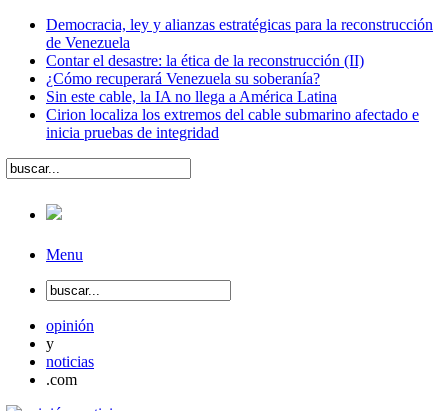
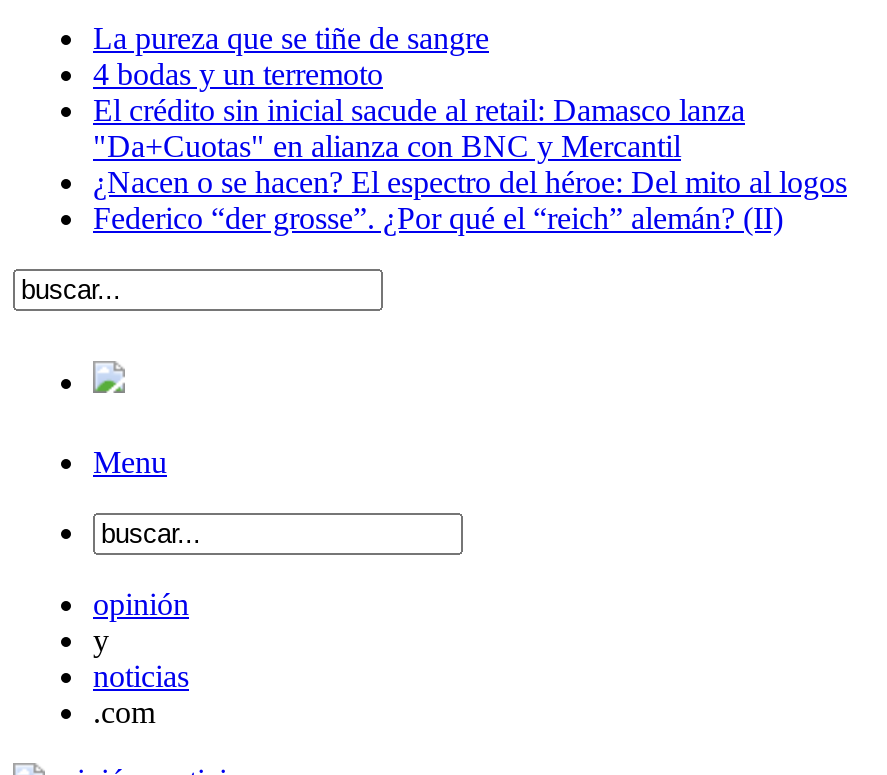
[46,16,433,141] Democracia, ley y alianzas estratégicas para la reconstrucción | de Venezuela | Contar el desastre: la ética de la reconstrucción (II) | ¿Cómo recuperará Venezuela su soberanía? | Sin este cable, la IA no llega a América Latina | Cirion localiza los extremos del cable submarino afectado e | inicia pruebas de integridad -> [93,21,847,235] La pureza que se tiñe de sangre | 4 bodas y un terremoto | El crédito sin inicial sacude al retail: Damasco lanza | "Da+Cuotas" en alianza con BNC y Mercantil | ¿Nacen o se hacen? El espectro del héroe: Del mito al logos | Federico “der grosse”. ¿Por qué el “reich” alemán? (II)

